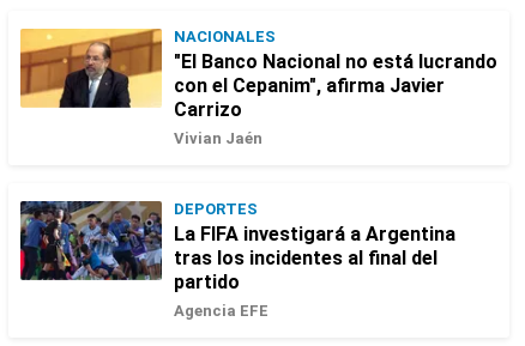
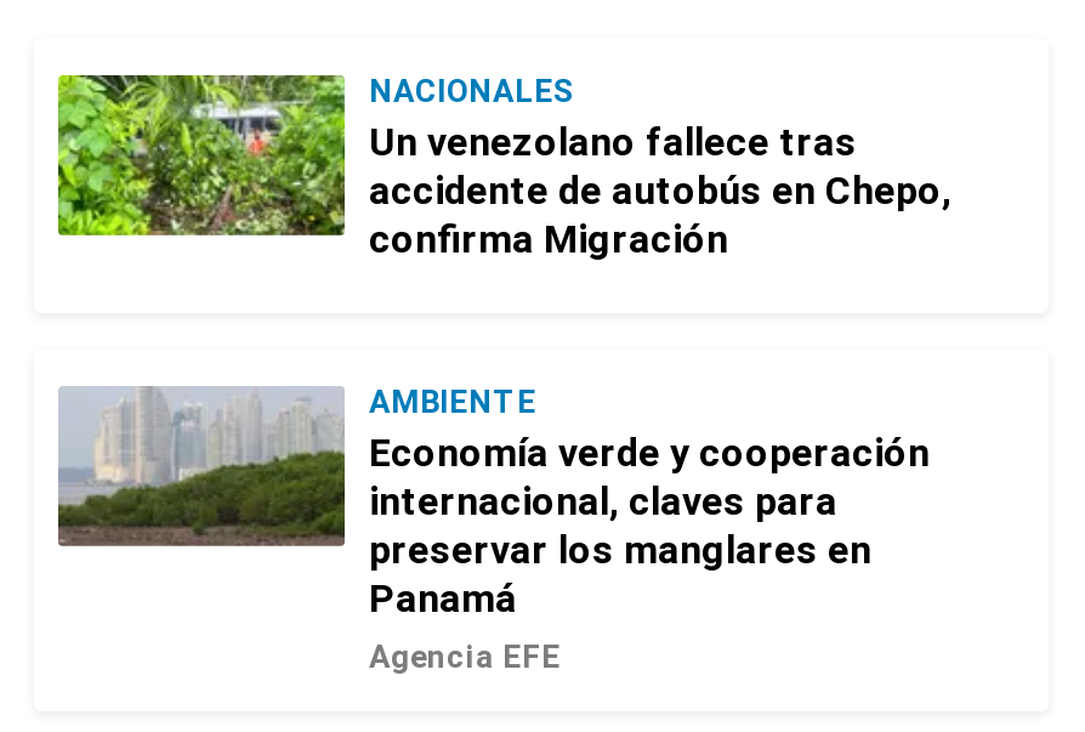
[19,28,497,147] [image] | "El Banco Nacional no está lucrando | con el Cepanim", afirma Javier | Carrizo | Vivian Jaén -> [56,73,951,262] [image] | Un venezolano fallece tras | accidente de autobús en Chepo, | confirma Migración
[19,183,455,293] [image] | DEPORTES | La FIFA investigará a Argentina | tras los incidentes al final del | partido -> [56,384,930,622] [image] | AMBIENTE | Economía verde y cooperación | internacional, claves para | preservar los manglares en | Panamá

